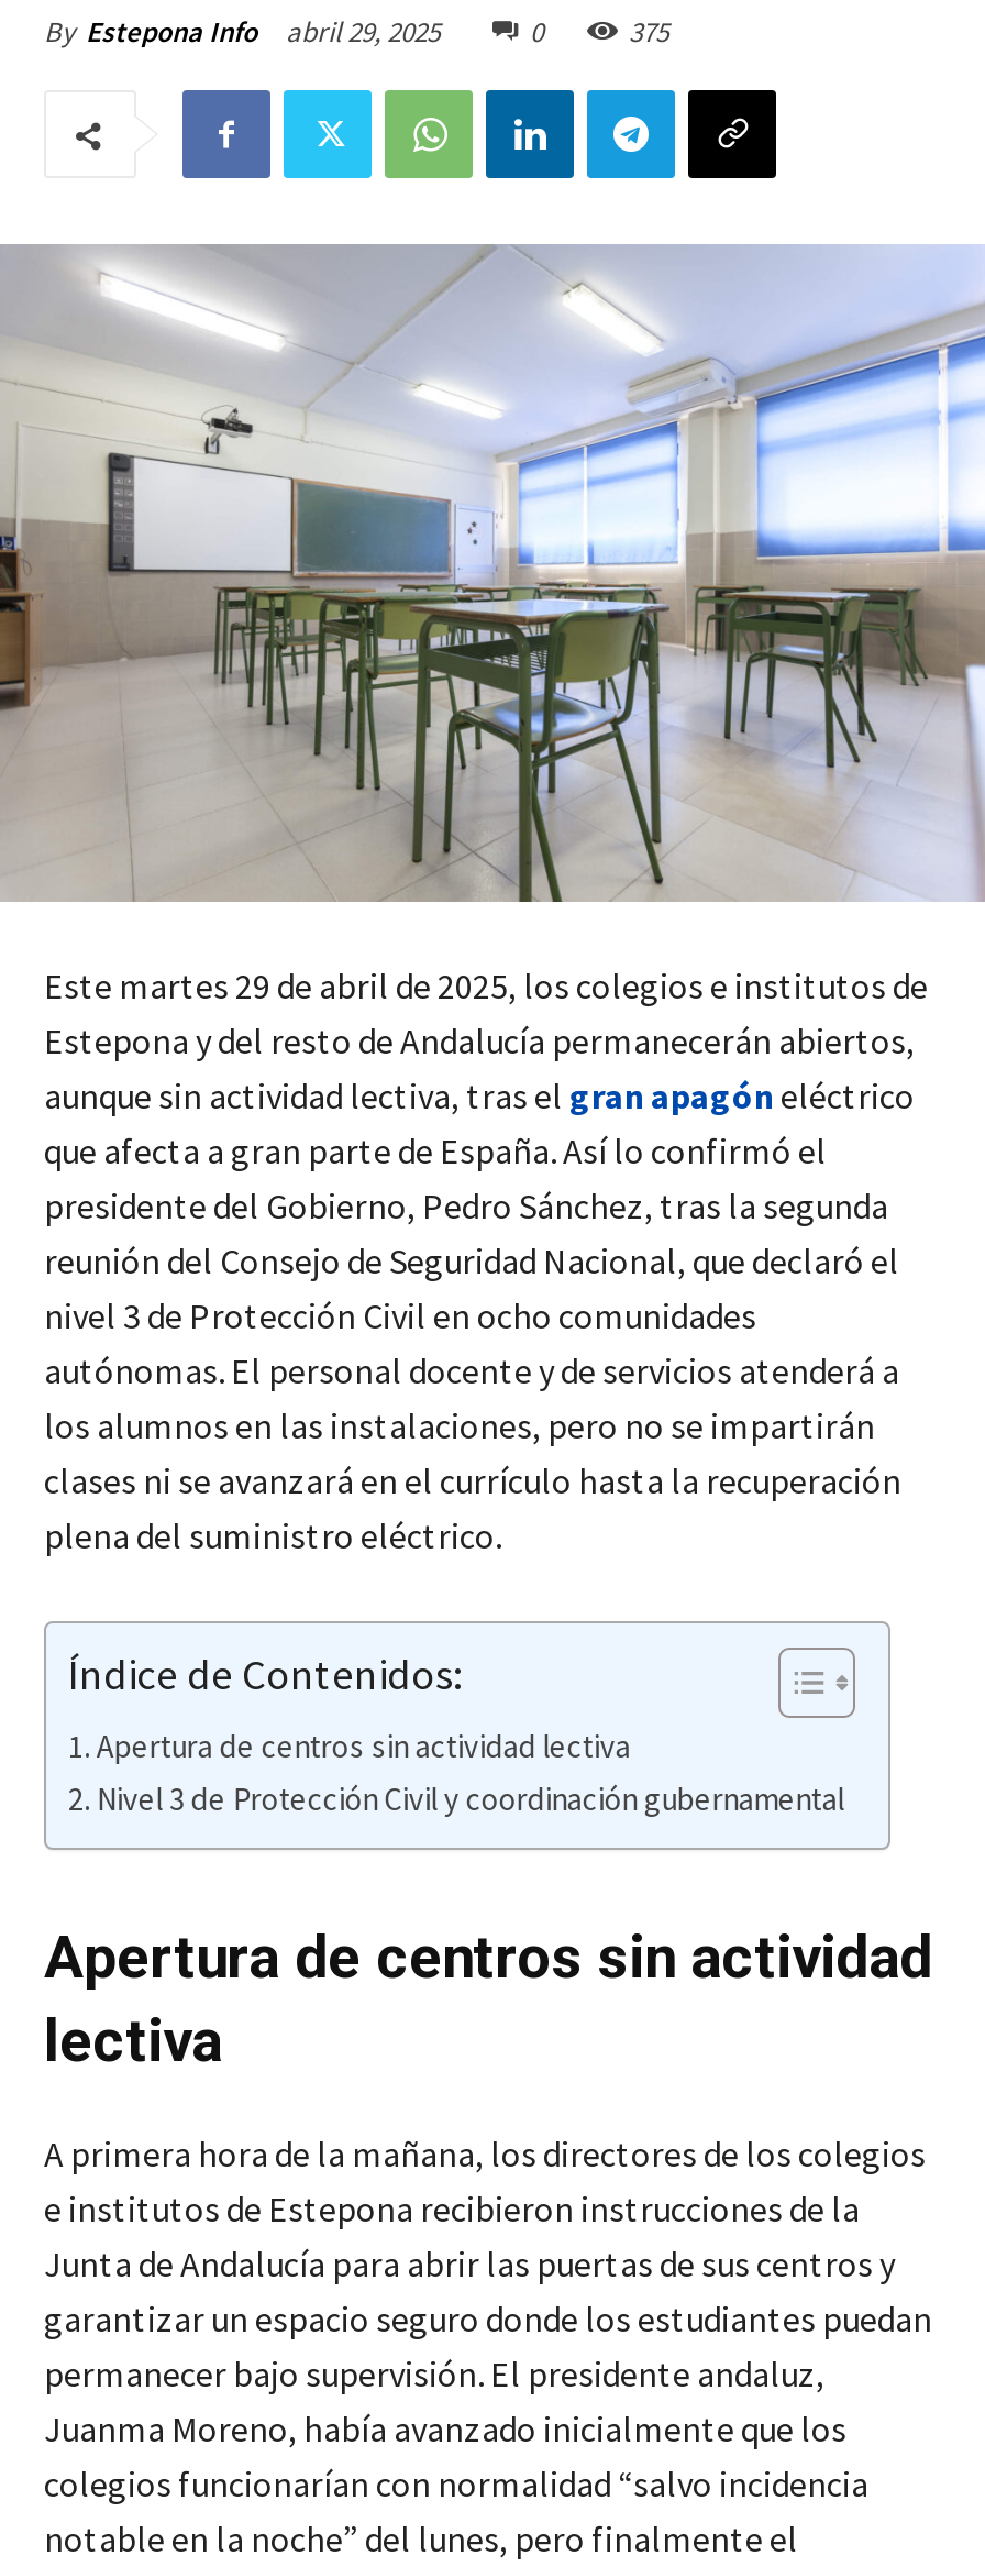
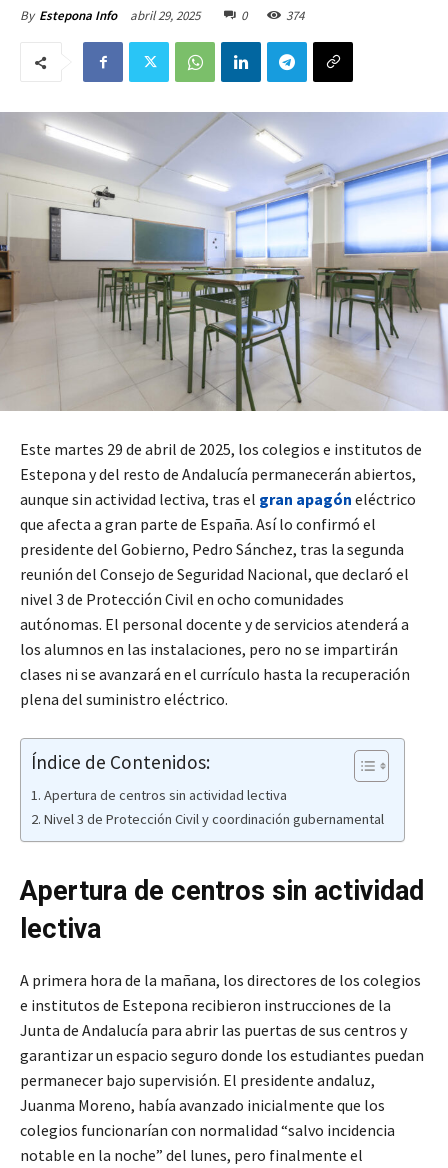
[629,13,668,50] 375 -> [286,7,304,24] 374

